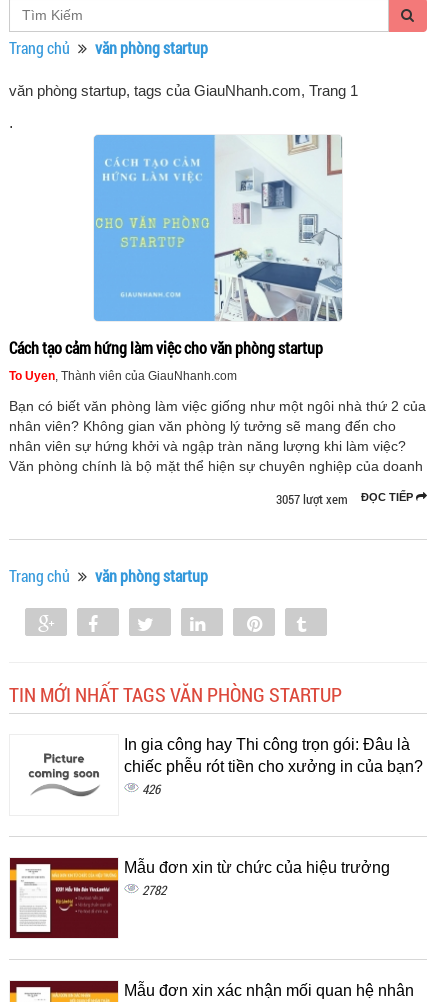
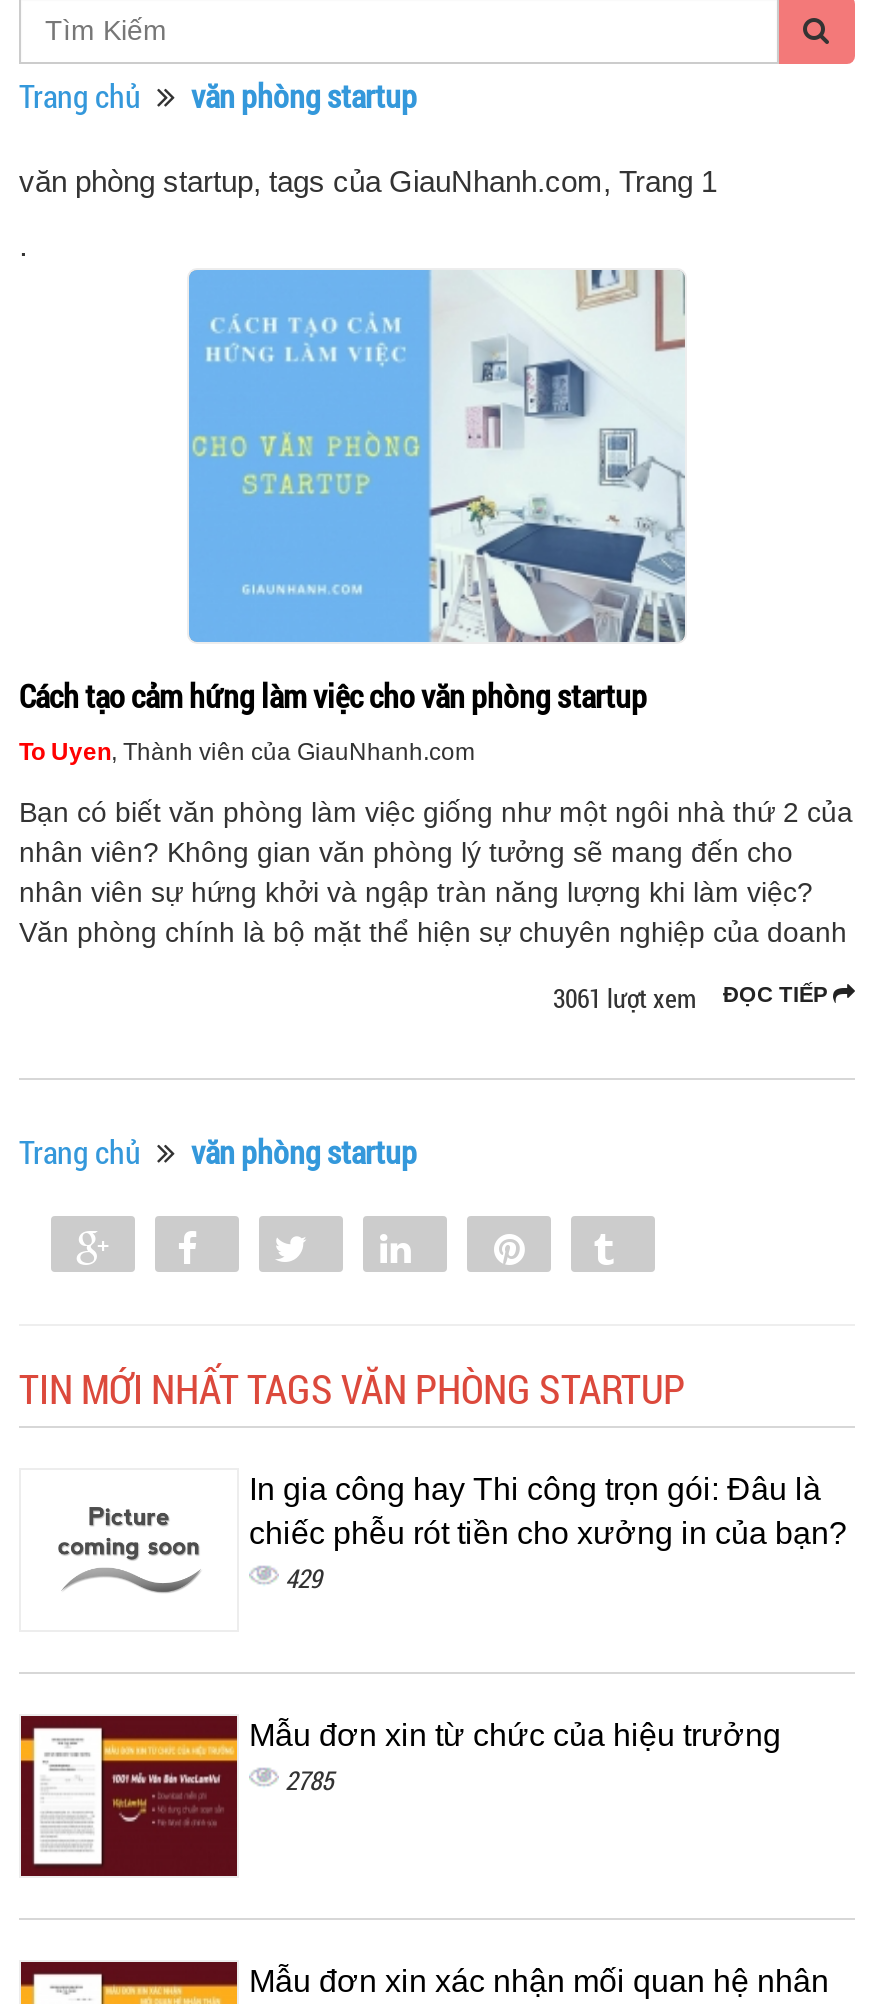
[276,490,416,508] 3057 lượt xem ĐỌC TIẾP -> [553,980,833,1016] 3061 lượt xem ĐỌC TIẾP
[142,780,160,798] 426 -> [285,1560,321,1596] 429
[142,881,166,899] 2782 -> [285,1762,333,1798] 2785

